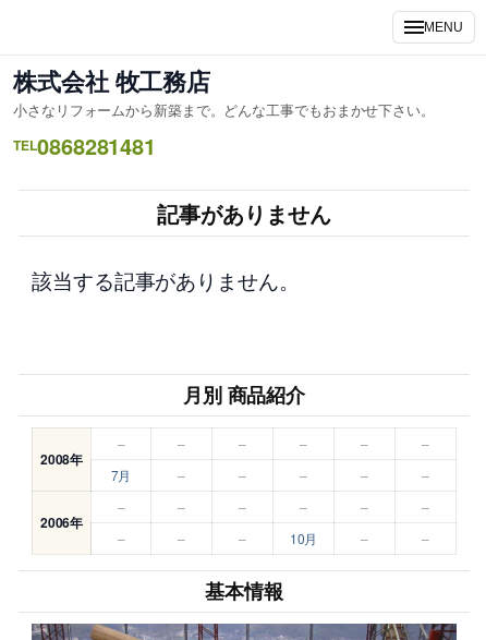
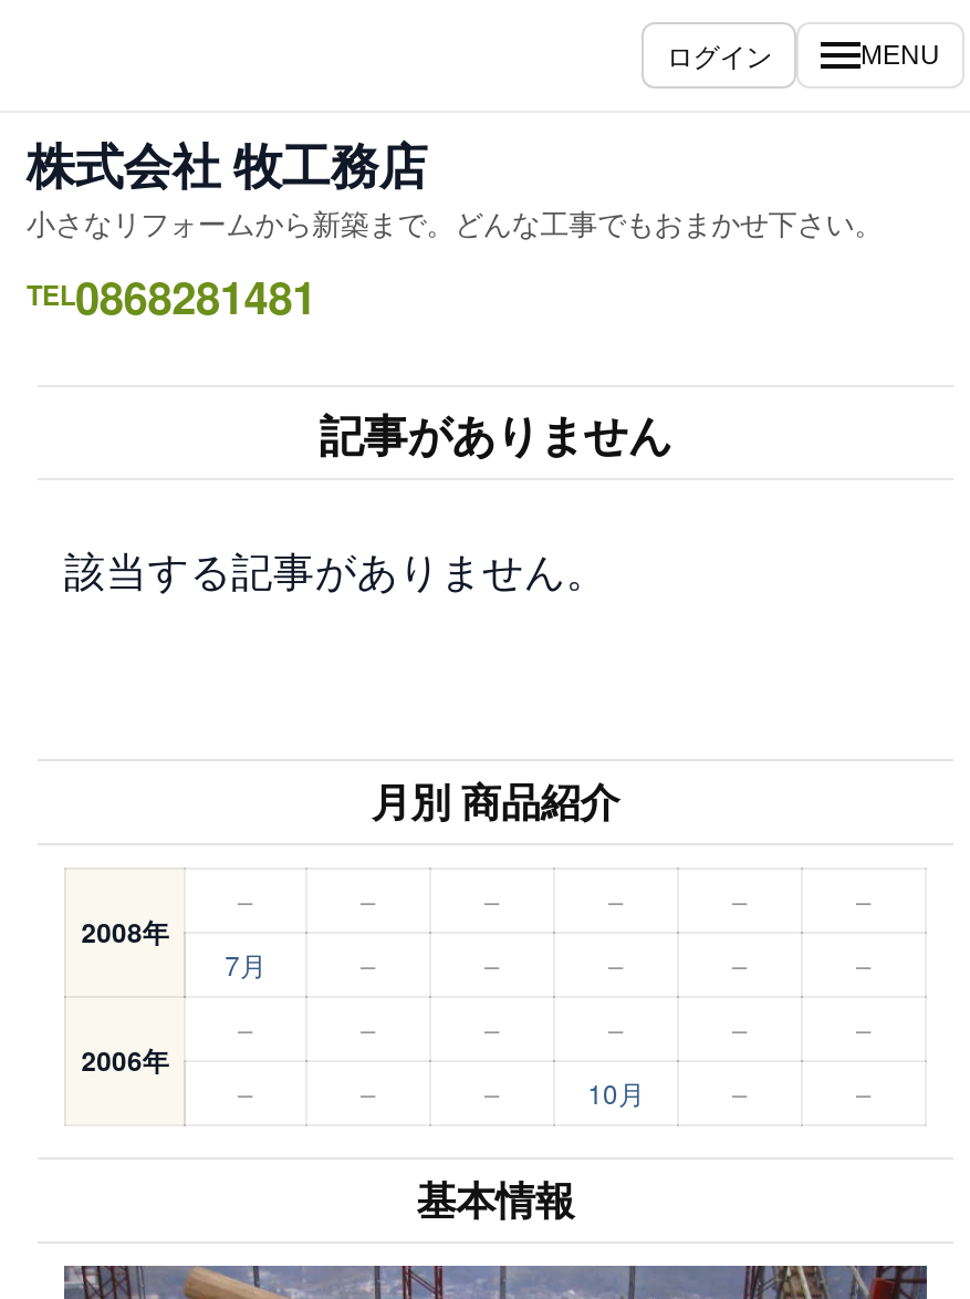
none -> [667,35,772,73] ログイン

